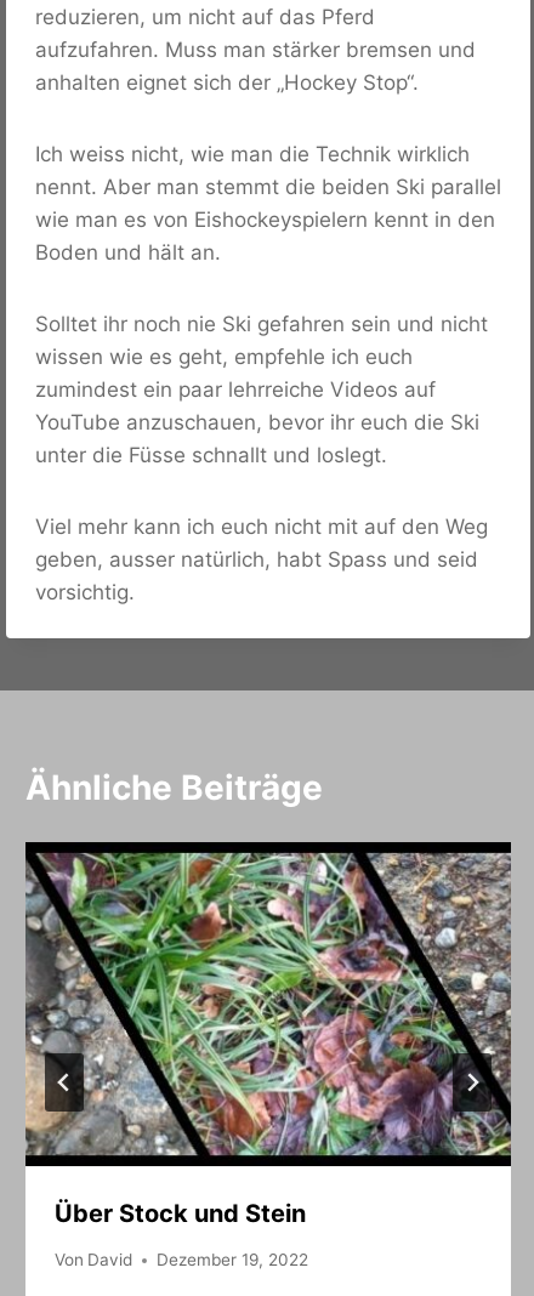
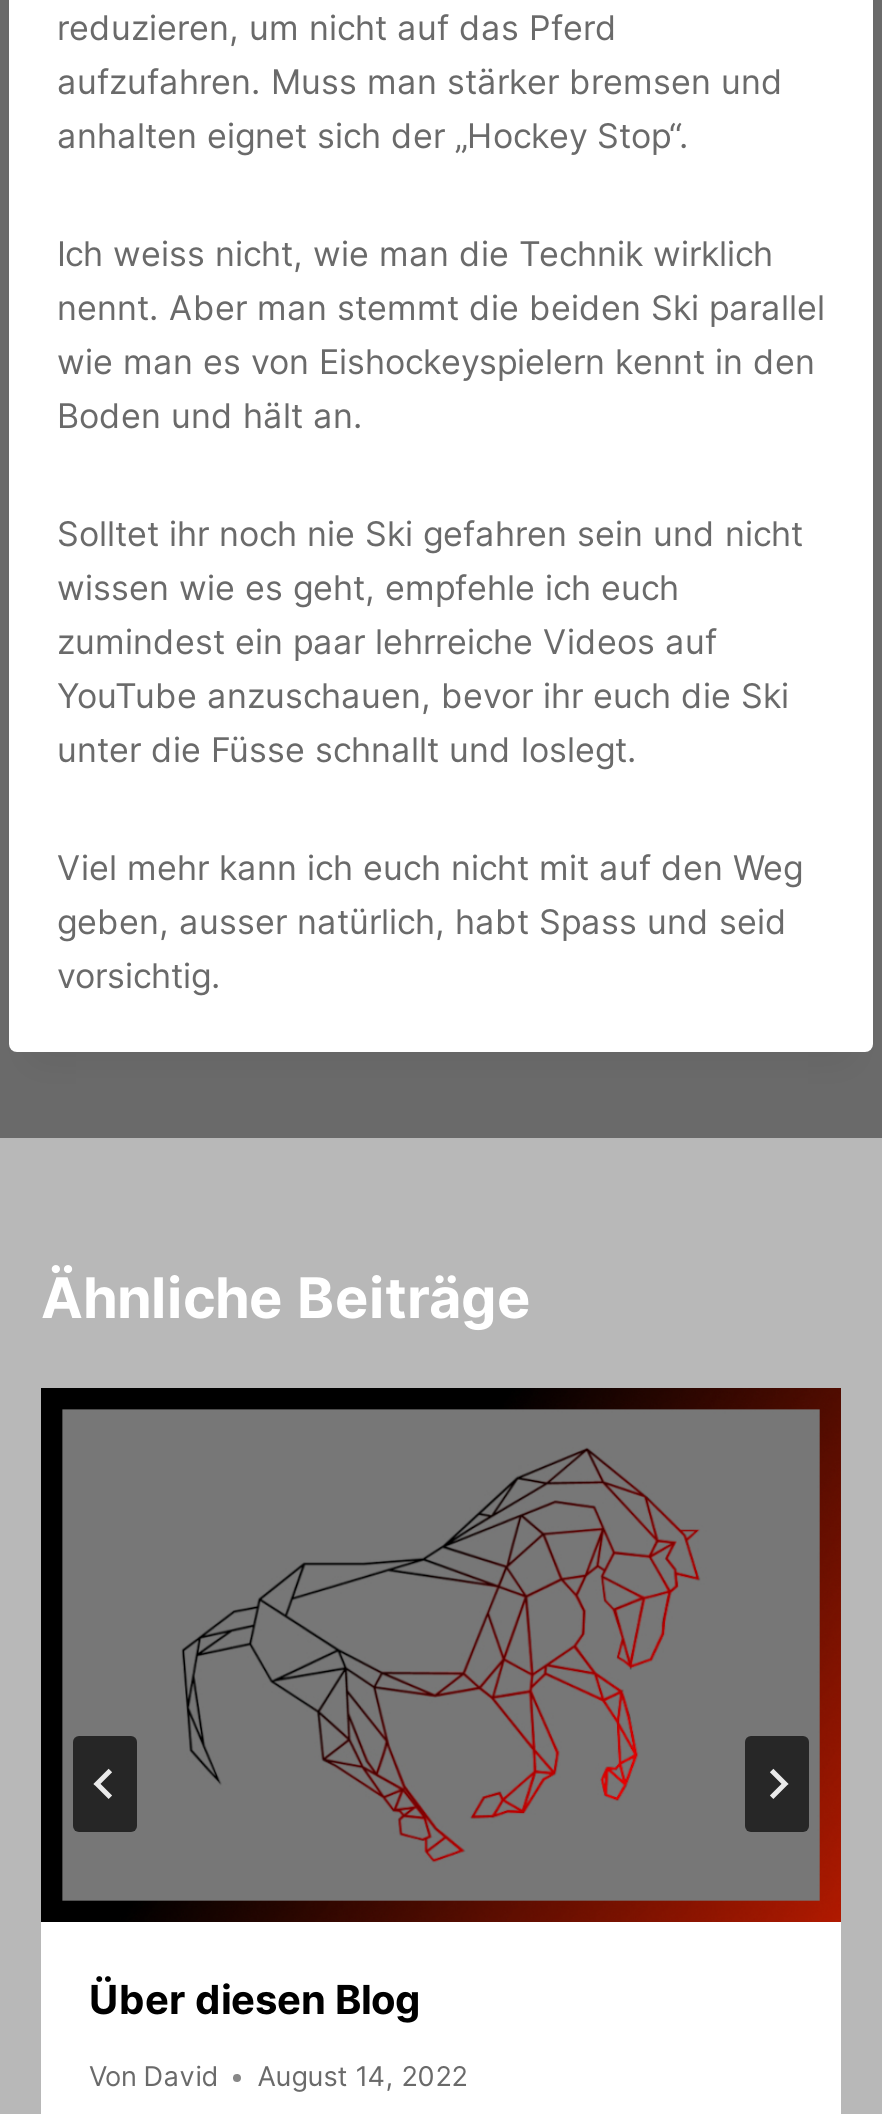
[25,842,512,1228] [image] | Über Stock und Stein -> [39,1388,843,2024] [image] | Über diesen Blog
[55,1250,309,1270] Von David Dezember 19, 2022 -> [89,2061,467,2093] Von David August 14, 2022

